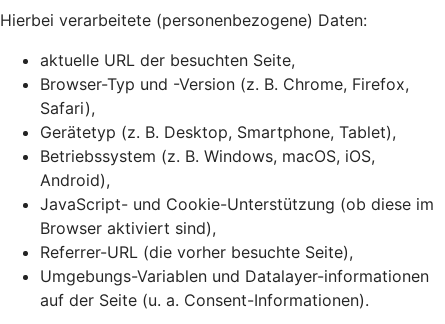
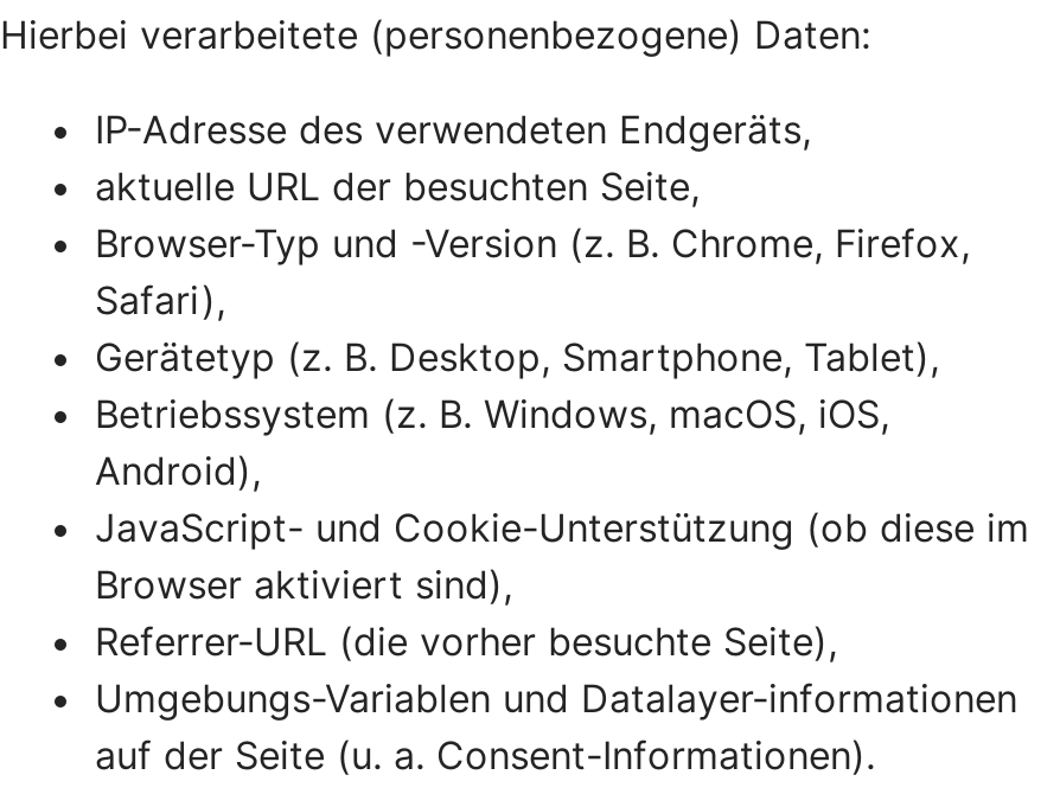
none -> [95,105,811,153] IP-Adresse des verwendeten Endgeräts,

